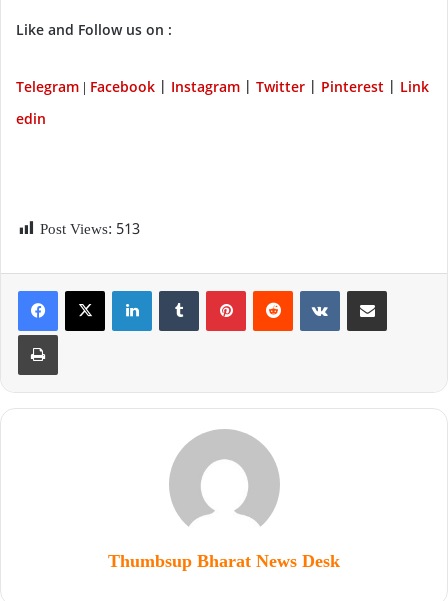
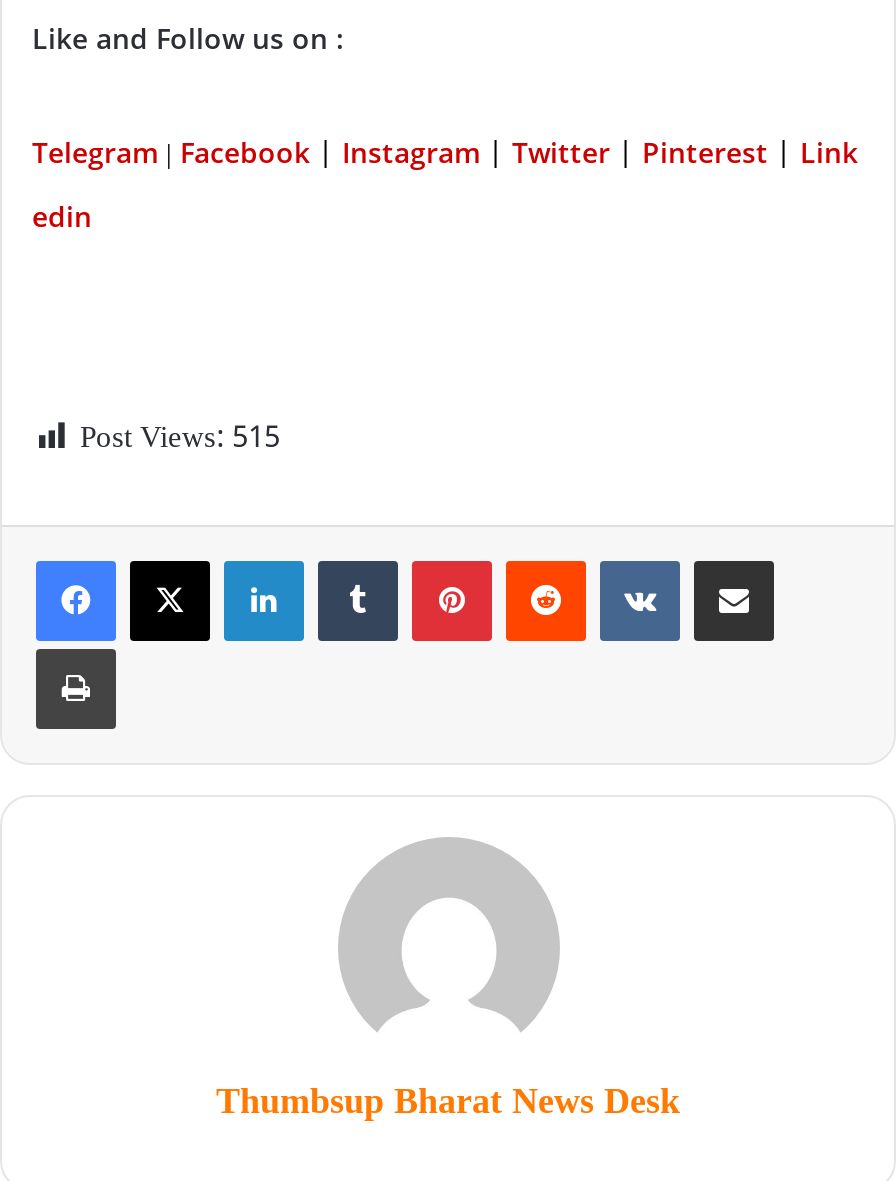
[40,221,140,240] Post Views: 513 -> [80,421,280,459] Post Views: 515

